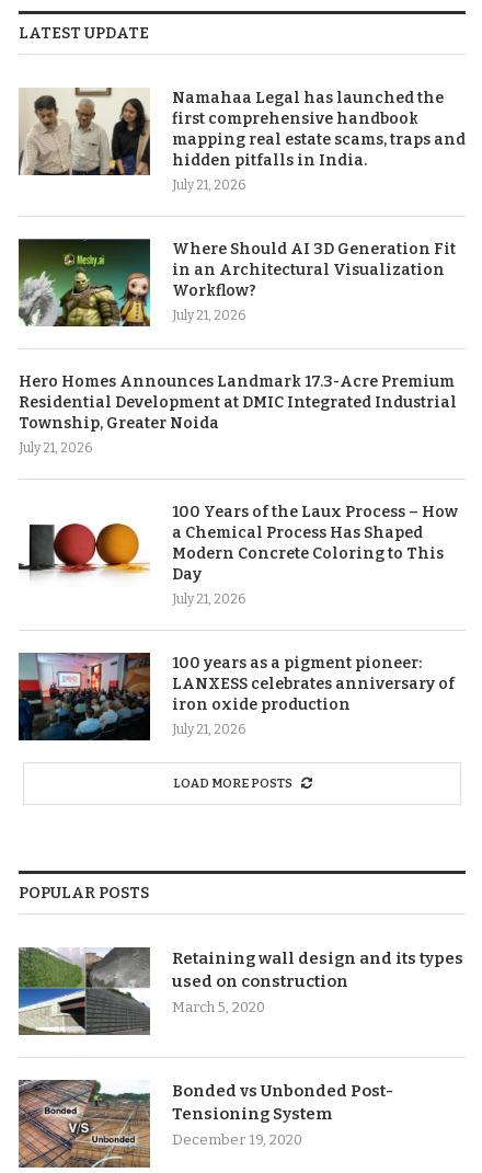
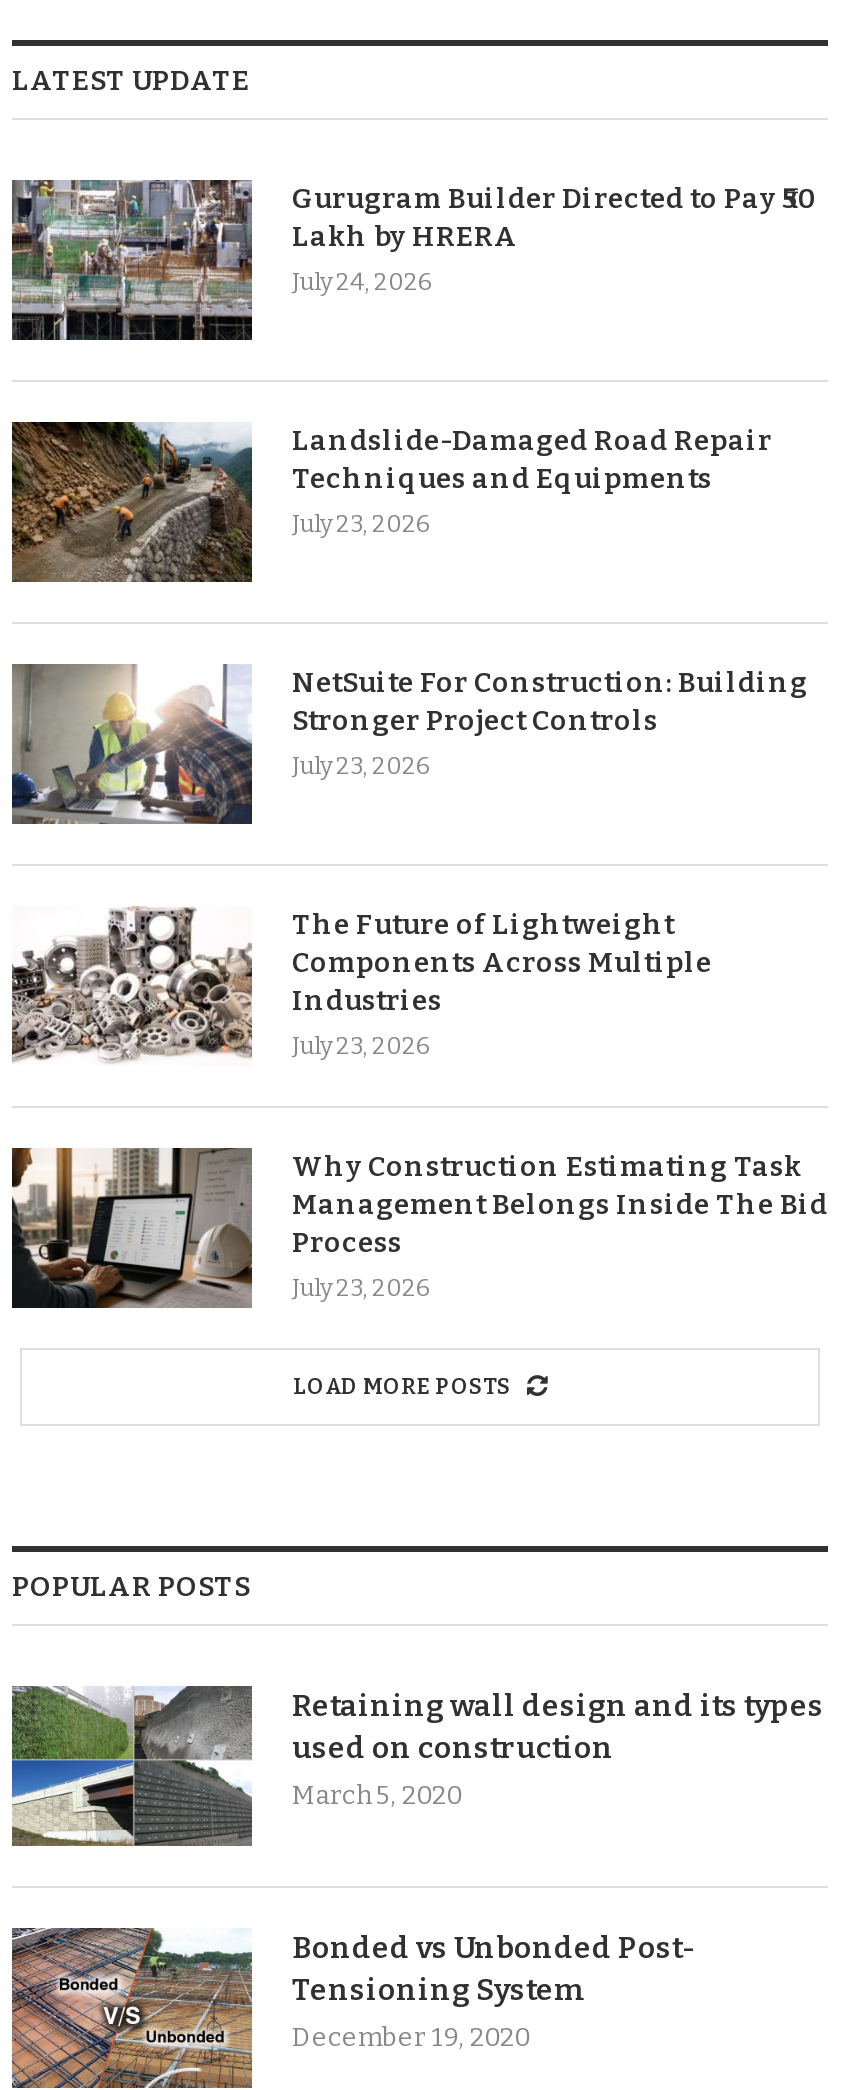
[19,88,466,192] [image] | Namahaa Legal has launched the | first comprehensive handbook | mapping real estate scams, traps and | hidden pitfalls in India. | July 21, 2026 -> [12,178,818,342] [image] | Gurugram Builder Directed to Pay ₹50 | Lakh by HRERA | July 24, 2026
[18,238,456,327] [image] | Where Should AI 3D Generation Fit | in an Architectural Visualization | Workflow? | July 21, 2026 -> [10,420,772,584] [image] | Landslide-Damaged Road Repair | Techniques and Equipments | July 23, 2026
[19,372,457,455] Hero Homes Announces Landmark 17.3-Acre Premium | Residential Development at DMIC Integrated Industrial | Township, Greater Noida | July 21, 2026 -> [292,665,808,779] NetSuite For Construction: Building | Stronger Project Controls | July 23, 2026
[19,502,458,606] [image] | 100 Years of the Laux Process – How | a Chemical Process Has Shaped | Modern Concrete Coloring to This | Day | July 21, 2026 -> [10,906,712,1064] [image] | The Future of Lightweight | Components Across Multiple | Industries | July 23, 2026
[18,652,455,741] [image] | 100 years as a pigment pioneer: | LANXESS celebrates anniversary of | iron oxide production | July 21, 2026 -> [10,1146,828,1310] [image] | Why Construction Estimating Task | Management Belongs Inside The Bid | Process | July 23, 2026

